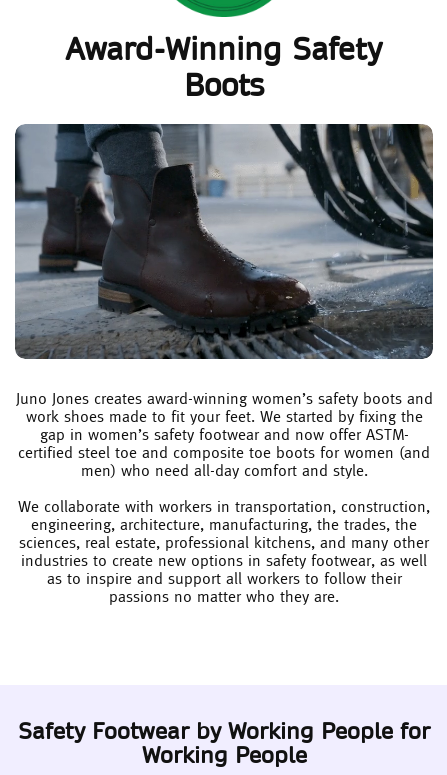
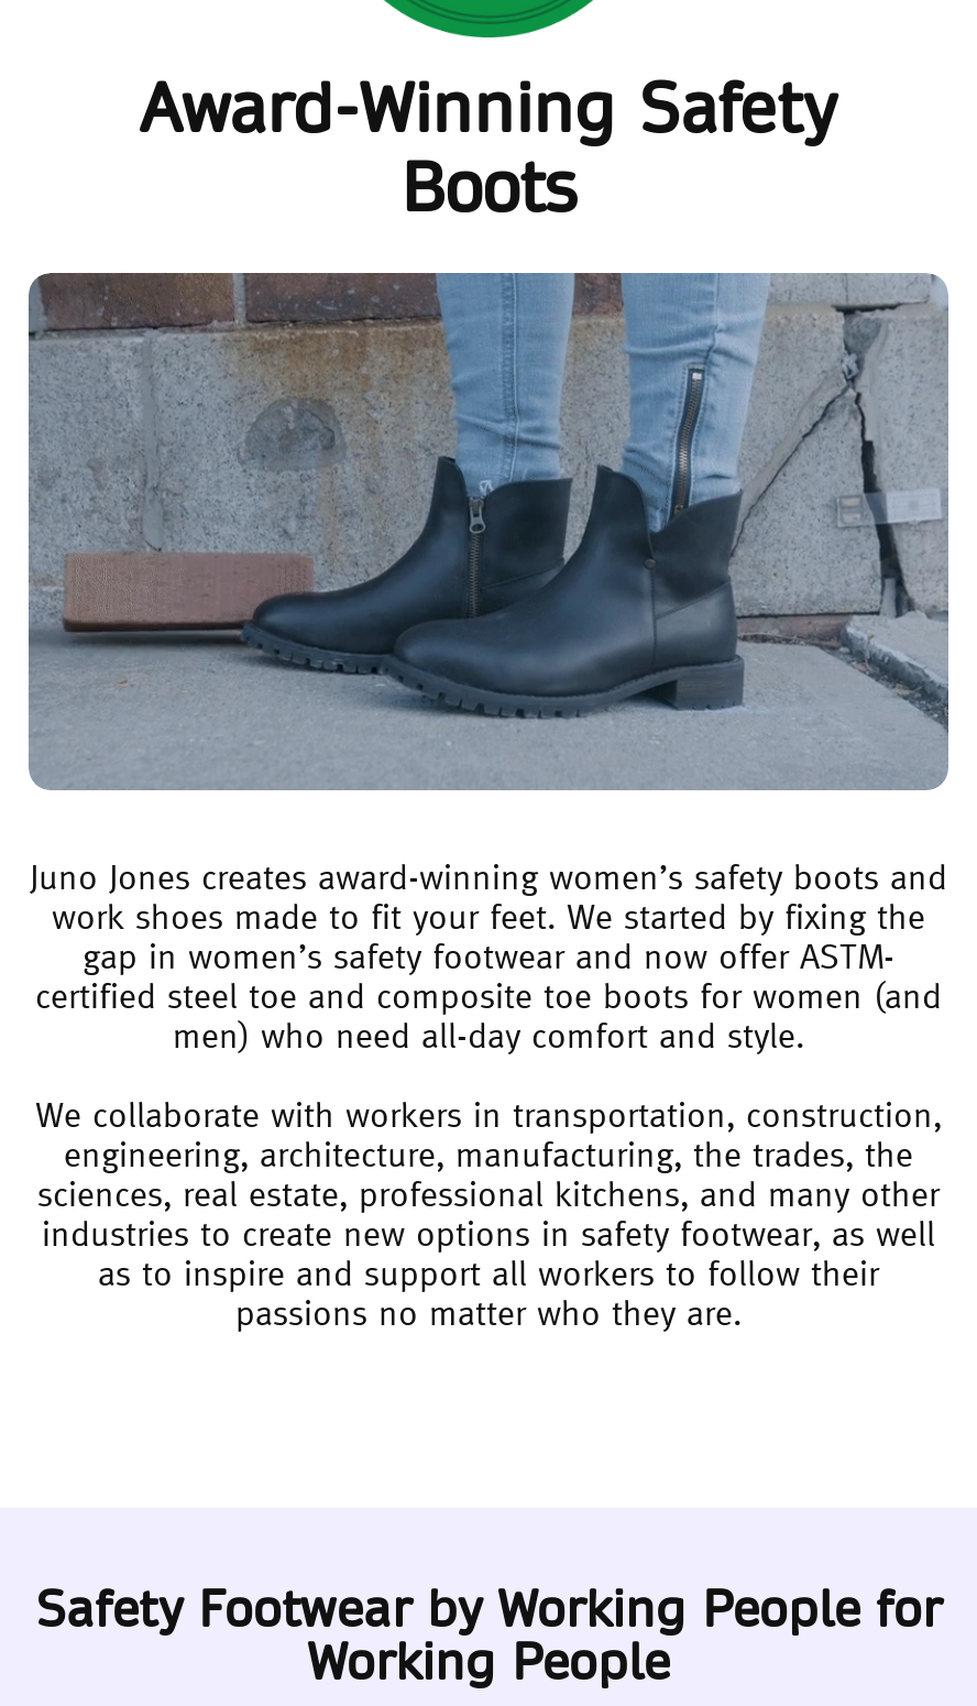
[15,123,433,359] [image] -> [26,271,948,790] [image]

